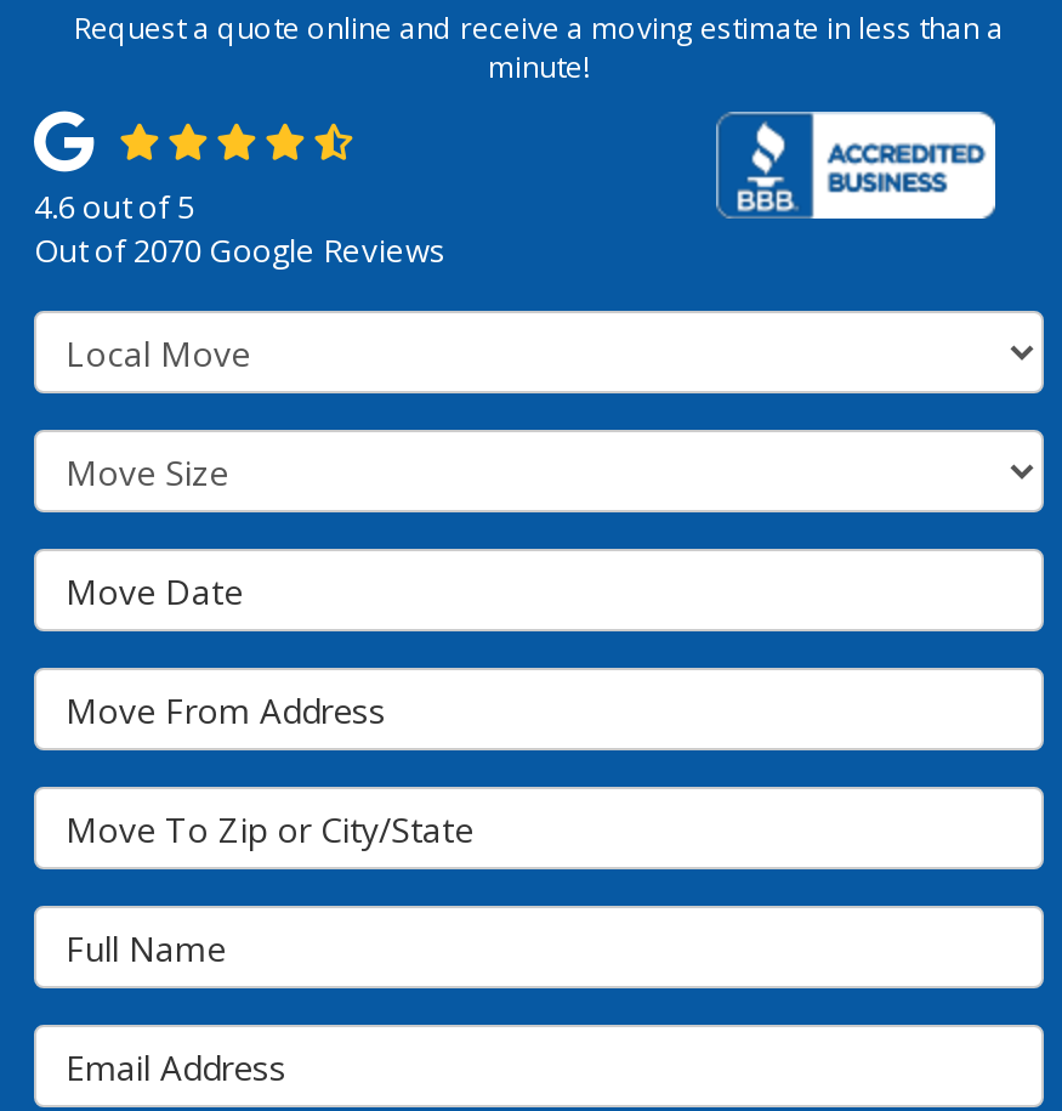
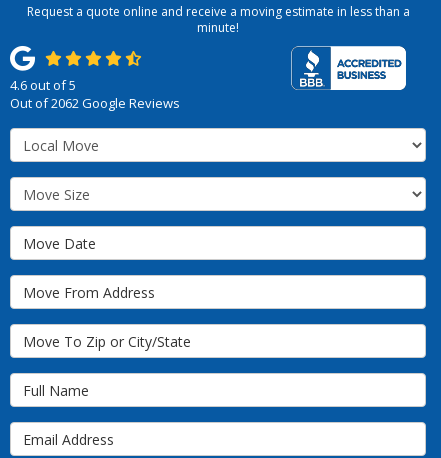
[34,228,447,272] Out of 2070 Google Reviews -> [10,94,180,112] Out of 2062 Google Reviews

